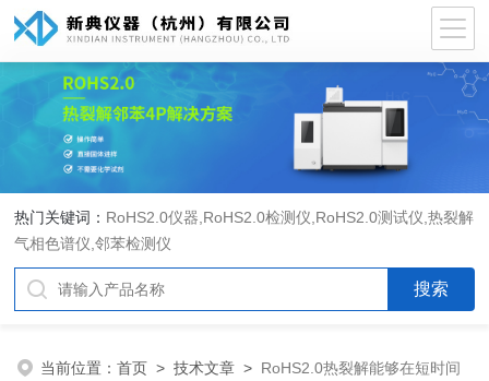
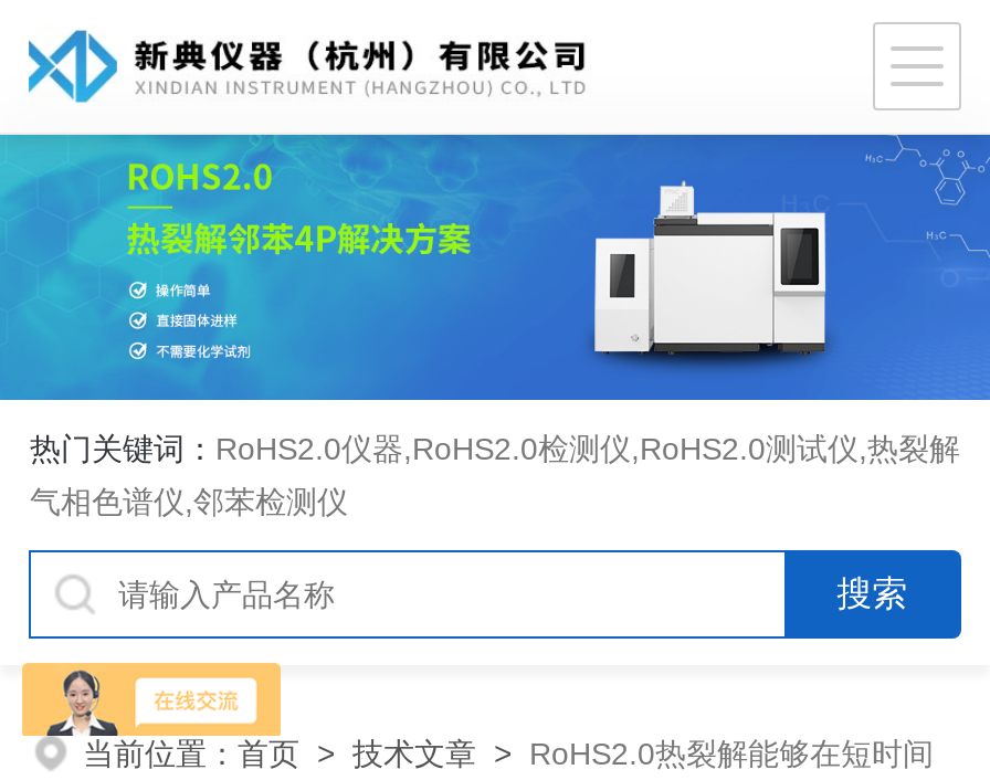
none -> [20,661,283,738] [image]

